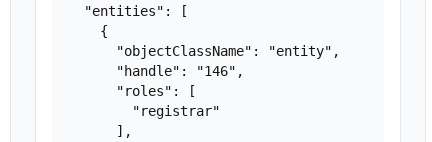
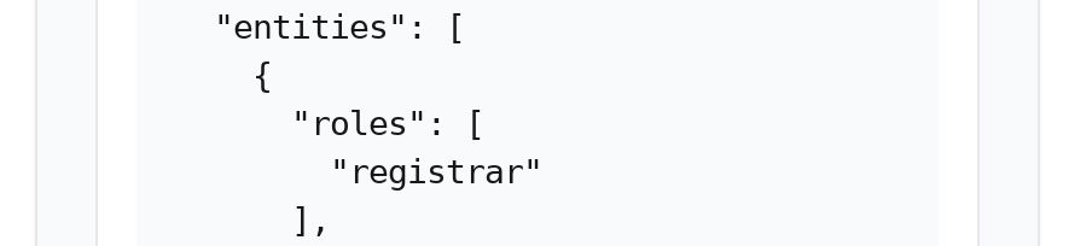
[68,43,340,79] "objectClassName": "entity", | "handle": "146", -> none

